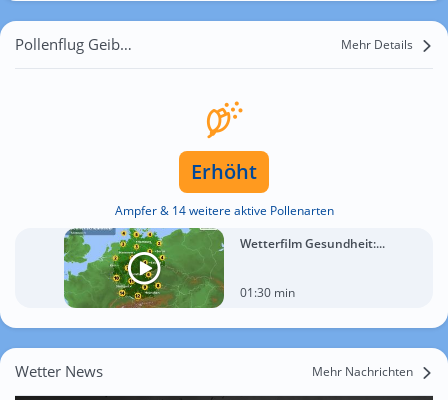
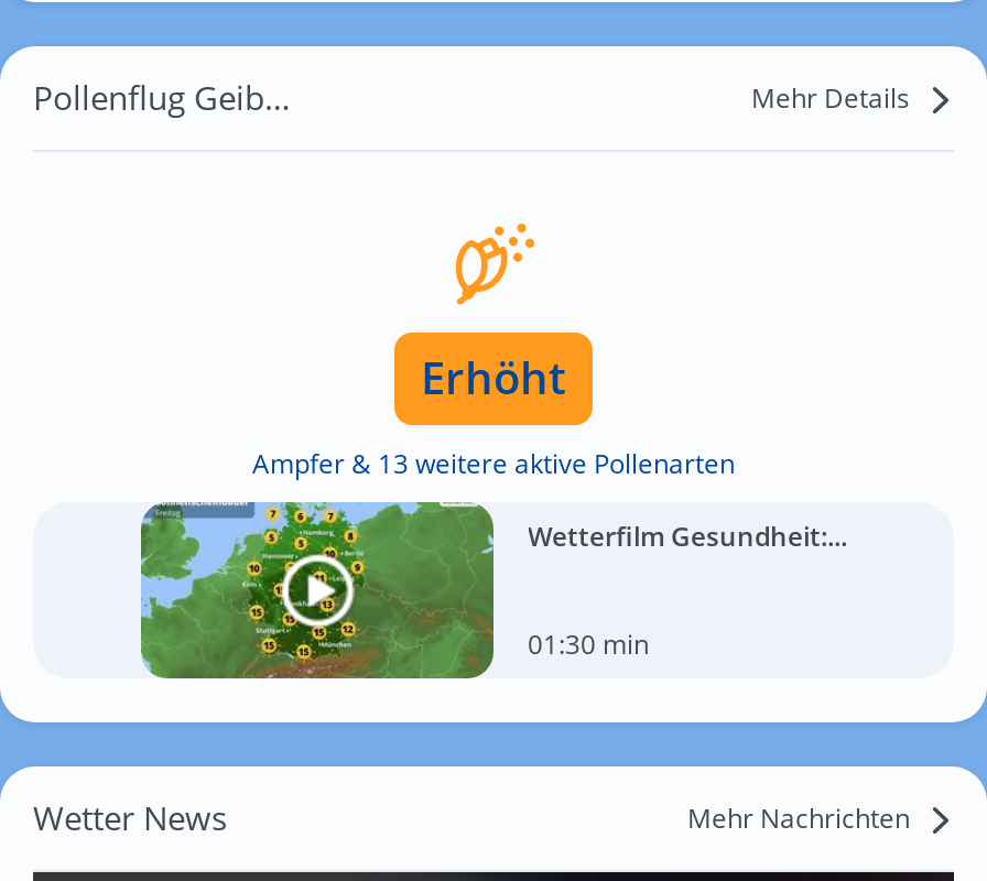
[114,202,333,219] Ampfer & 14 weitere aktive Pollenarten -> [252,445,735,483] Ampfer & 13 weitere aktive Pollenarten

